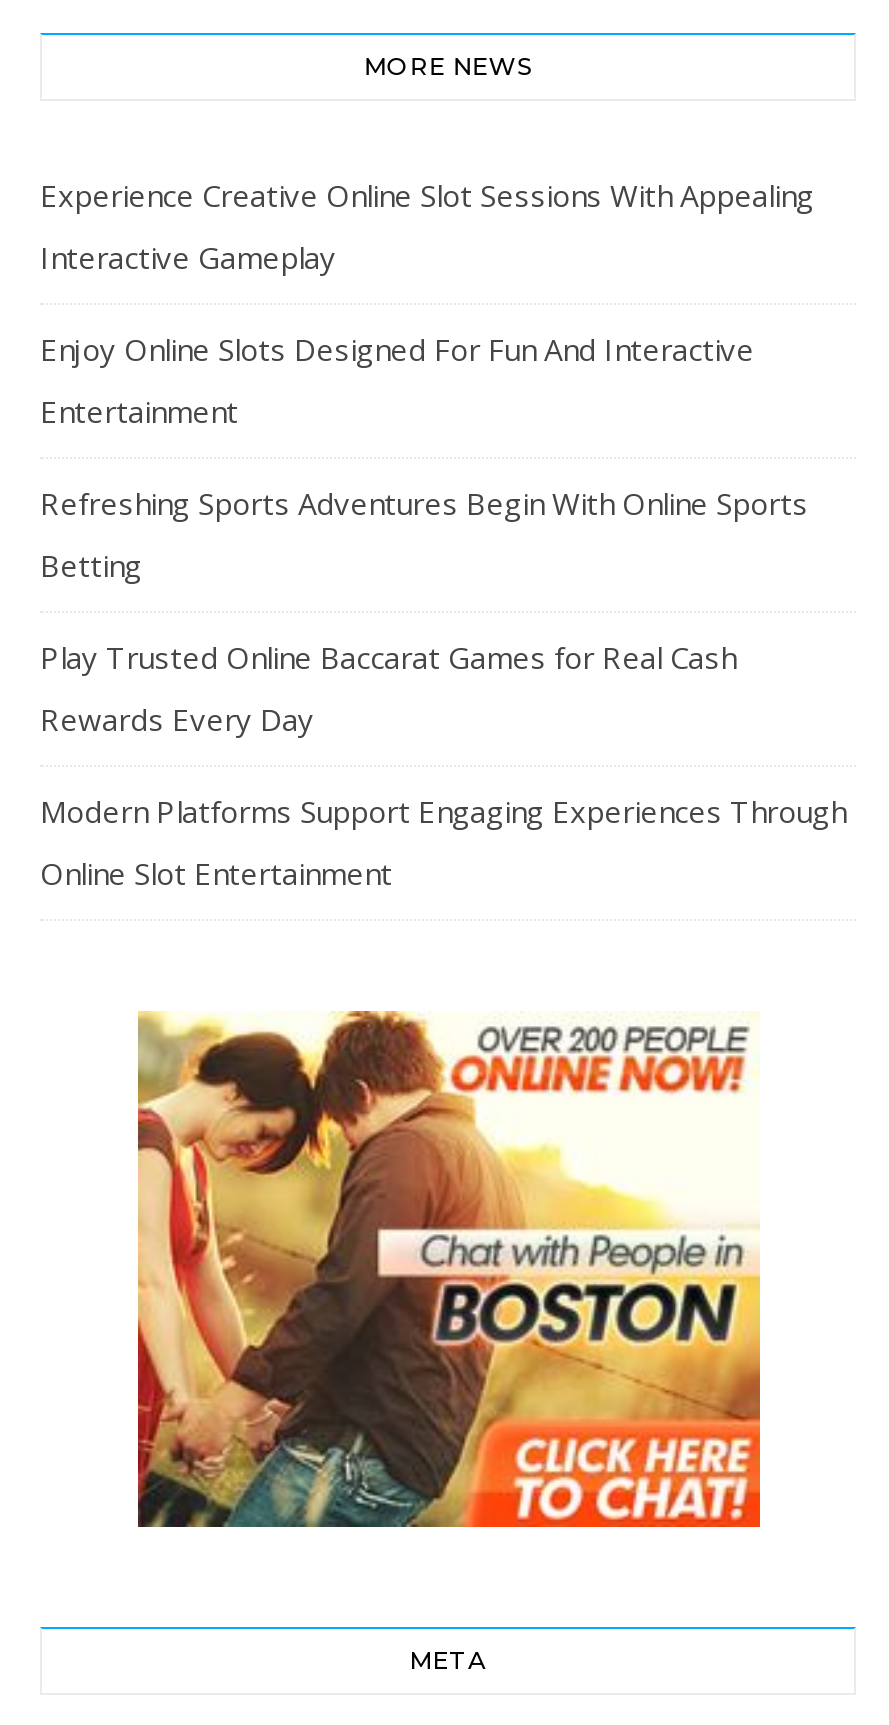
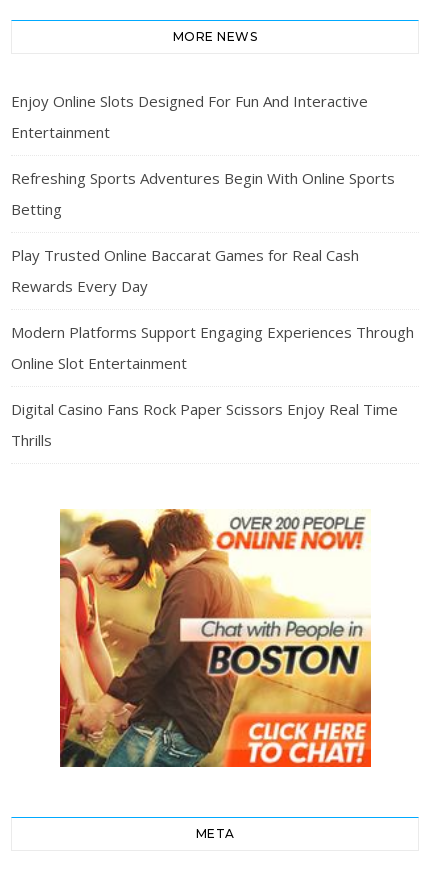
[40,175,814,277] Experience Creative Online Slot Sessions With Appealing | Interactive Gameplay -> none
moved [40,329,846,893] -> [11,91,414,373]: Enjoy Online Slots Designed For Fun And Interactive | Entertainment | Refreshing Sports Adventures Begin With Online Sports | Betting | Play Trusted Online Baccarat Games for Real Cash | Rewards Every Day | Modern Platforms Support Engaging Experiences Through | Online Slot Entertainment
none -> [11,399,398,450] Digital Casino Fans Rock Paper Scissors Enjoy Real Time | Thrills

